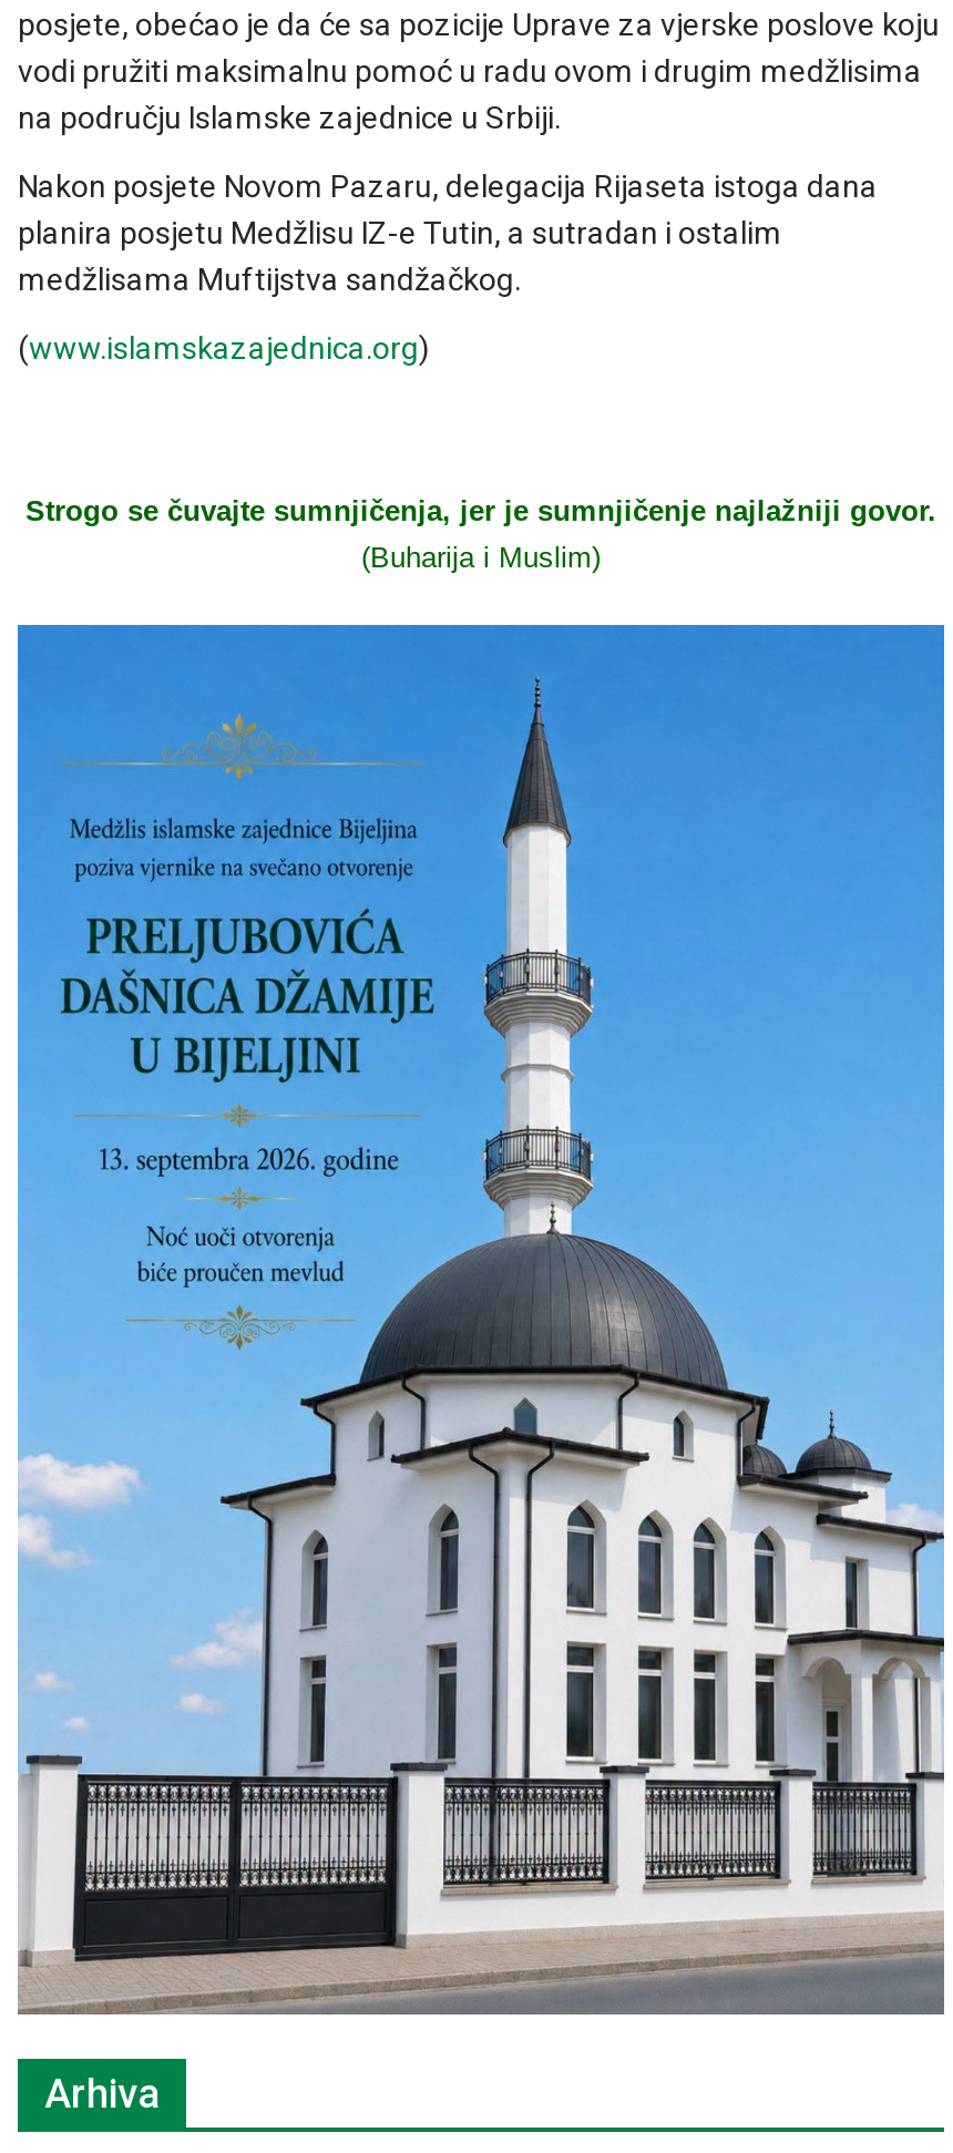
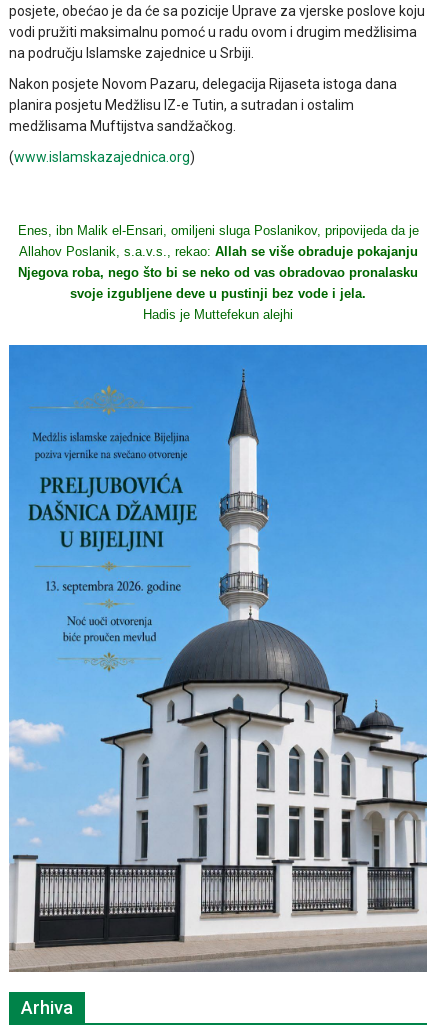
[25,493,936,573] Strogo se čuvajte sumnjičenja, jer je sumnjičenje najlažniji govor. | (Buharija i Muslim) -> [17,222,418,321] Enes, ibn Malik el-Ensari, omiljeni sluga Poslanikov, pripovijeda da je | Allahov Poslanik, s.a.v.s., rekao: Allah se više obraduje pokajanju | Njegova roba, nego što bi se neko od vas obradovao pronalasku | svoje izgubljene deve u pustinji bez vode i jela. | Hadis je Muttefekun alejhi

